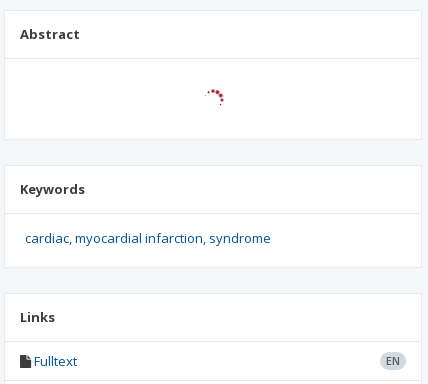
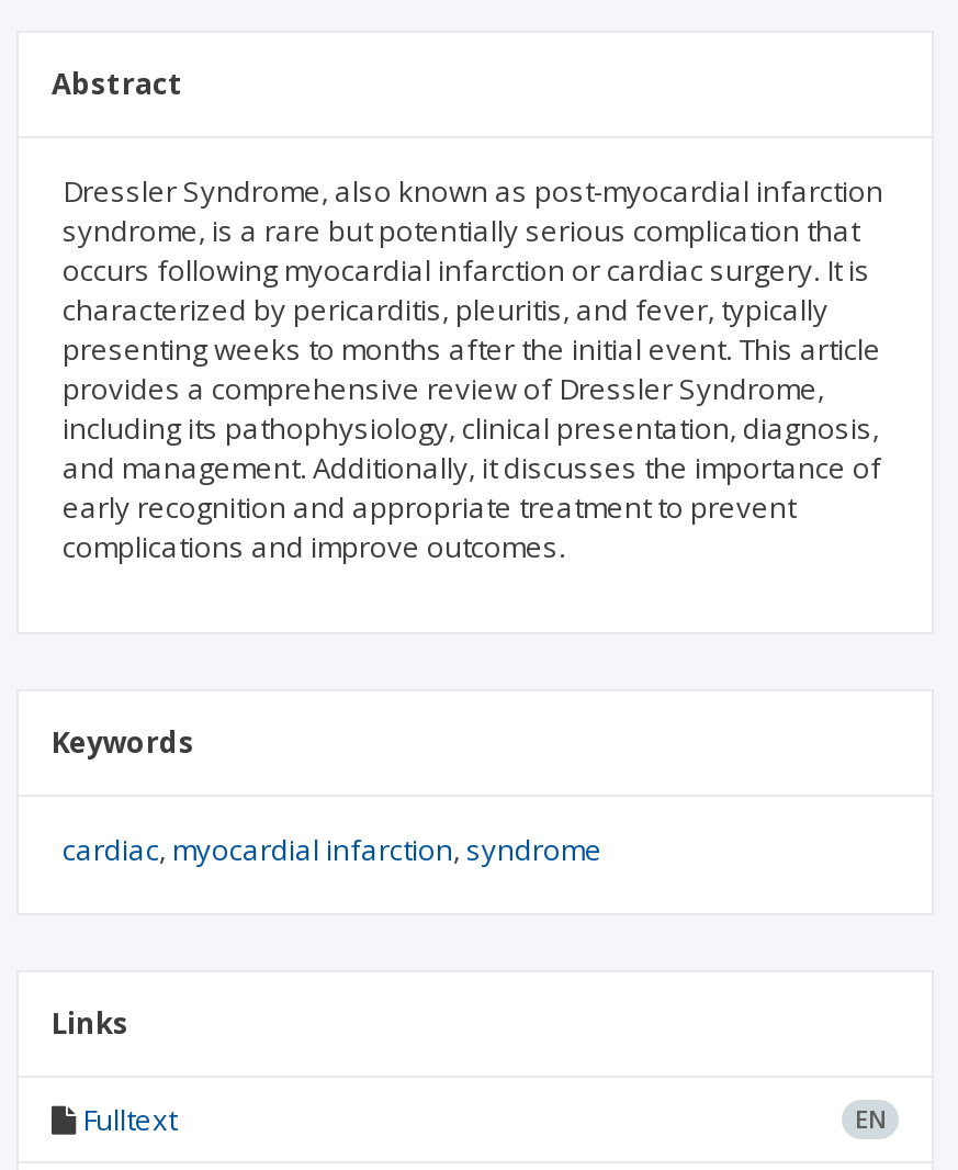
none -> [63,171,883,566] Dressler Syndrome, also known as post-myocardial infarction | syndrome, is a rare but potentially serious complication that | occurs following myocardial infarction or cardiac surgery. It is | characterized by pericarditis, pleuritis, and fever, typically | presenting weeks to months after the initial event. This article | provides a comprehensive review of Dressler Syndrome, | including its pathophysiology, clinical presentation, diagnosis, | and management. Additionally, it discusses the importance of | early recognition and appropriate treatment to prevent | complications and improve outcomes.

